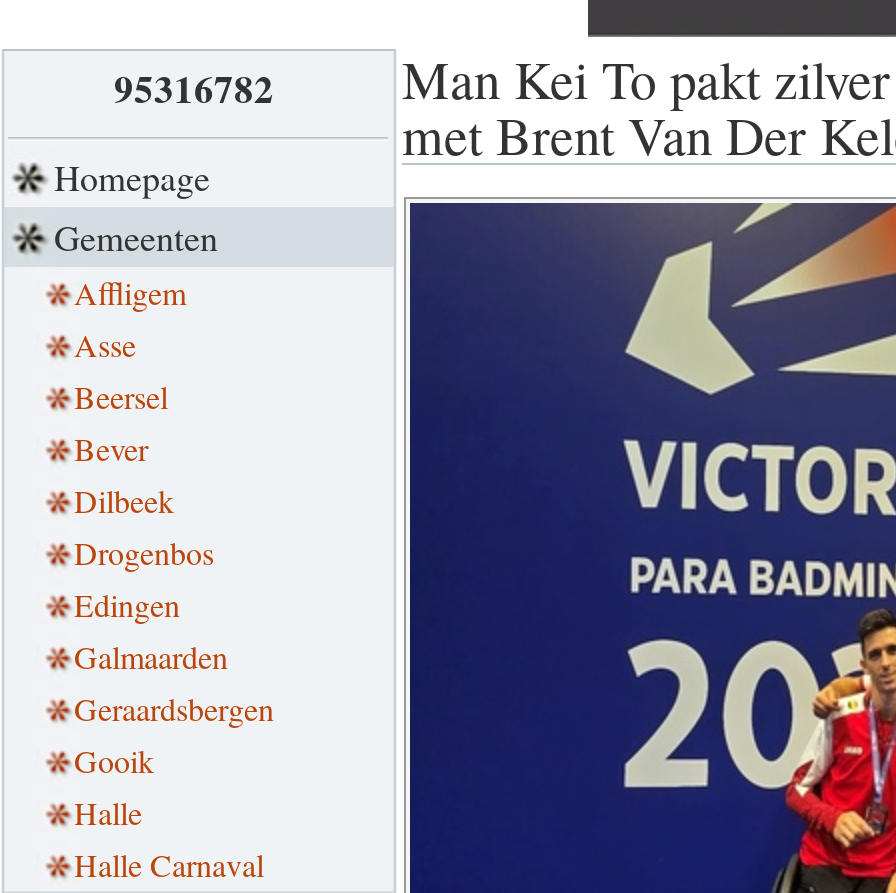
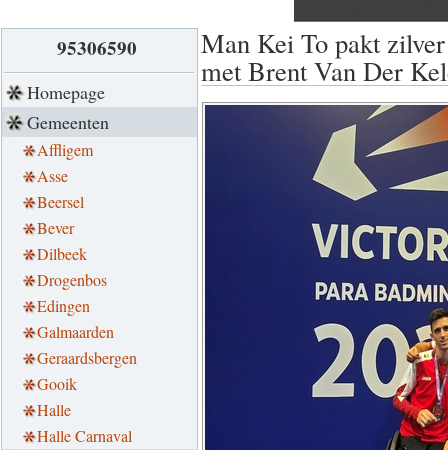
[114,61,274,115] 95316782 -> [57,34,137,61] 95306590

